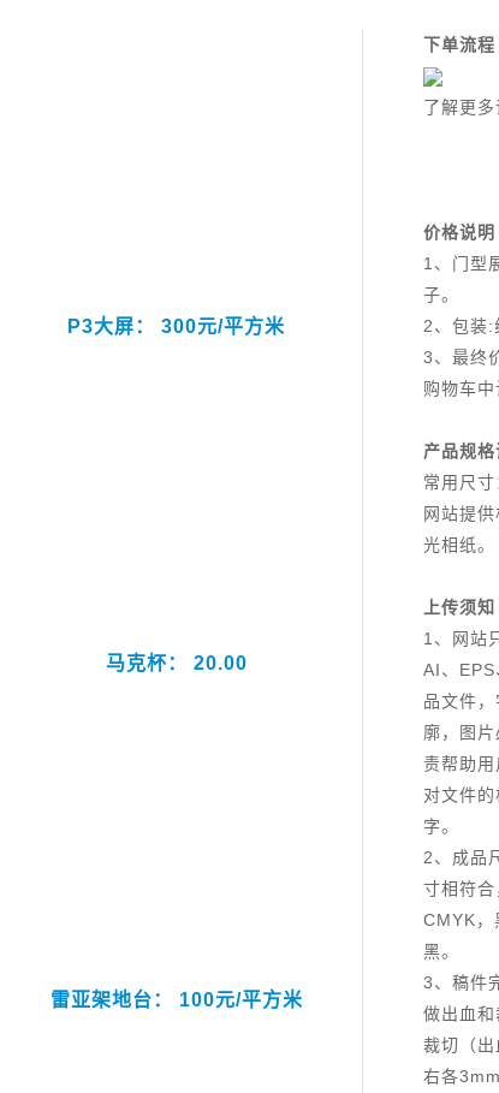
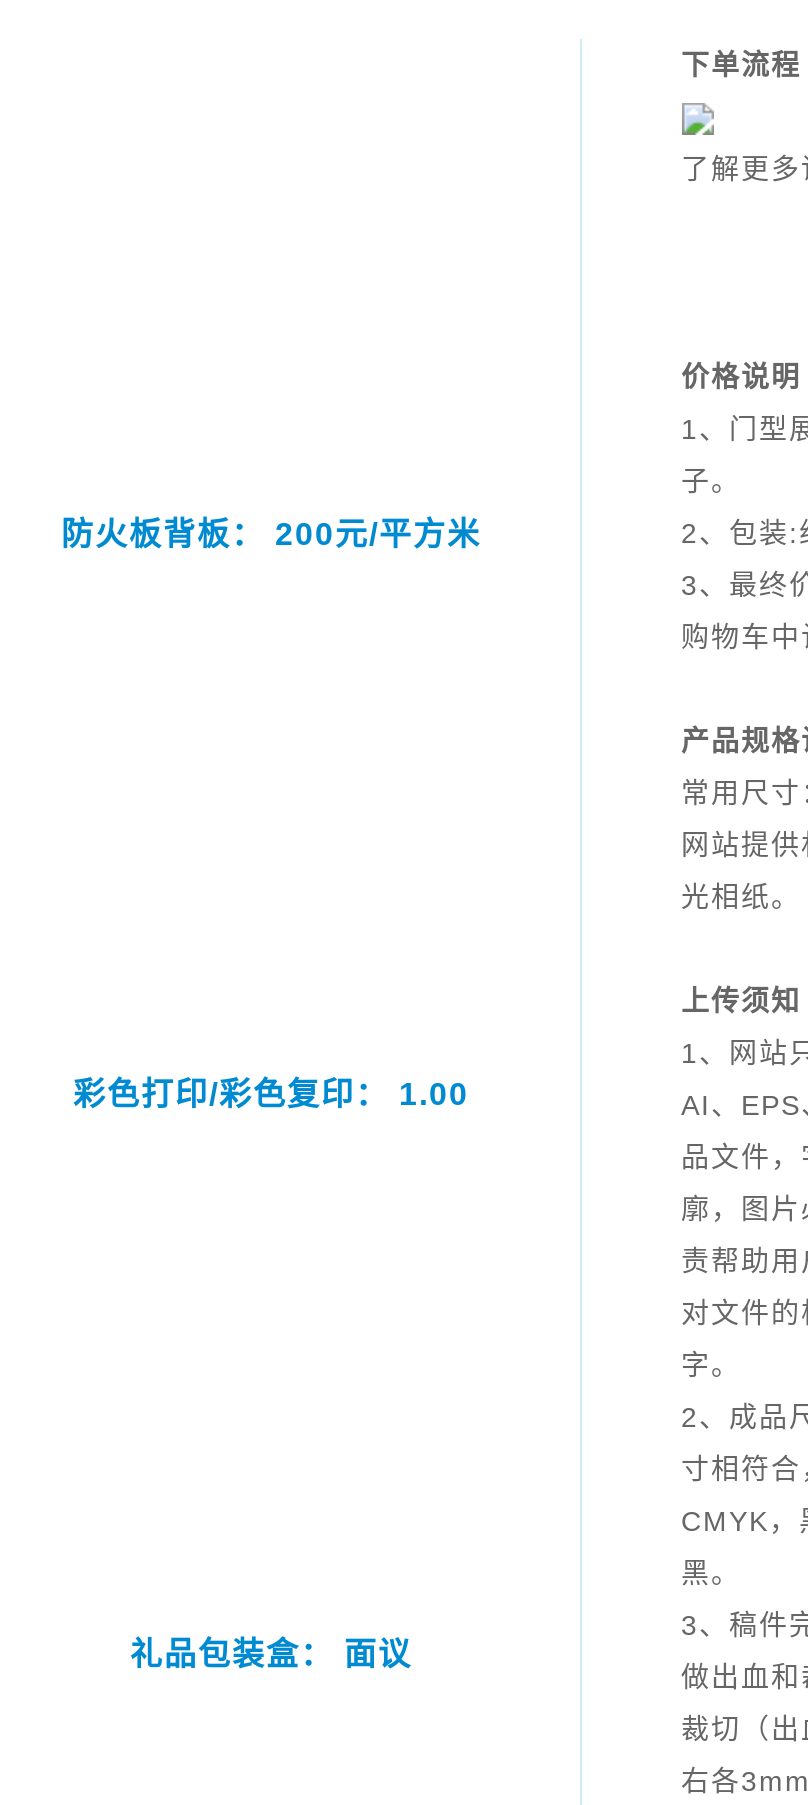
[67,316,285,336] P3大屏： 300元/平方米 -> [61,516,481,550] 防火板背板： 200元/平方米
[105,652,247,673] 马克杯： 20.00 -> [73,1076,469,1110] 彩色打印/彩色复印： 1.00
[50,989,302,1009] 雷亚架地台： 100元/平方米 -> [130,1636,412,1670] 礼品包装盒： 面议

